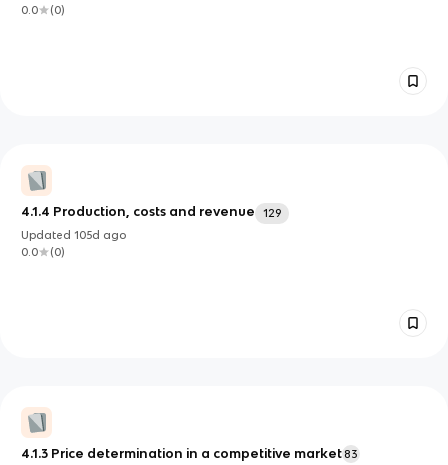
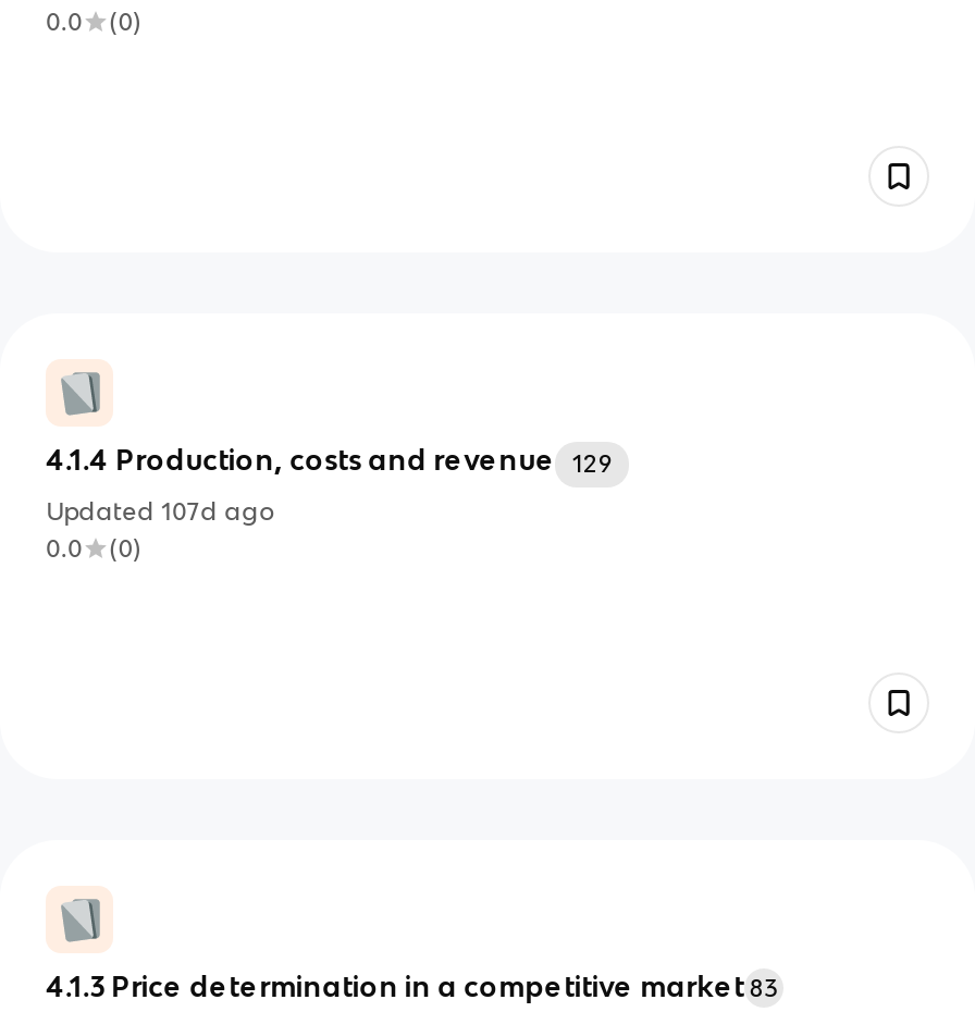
[21,228,126,240] Updated 105d ago -> [46,497,274,523] Updated 107d ago

